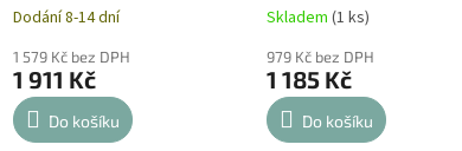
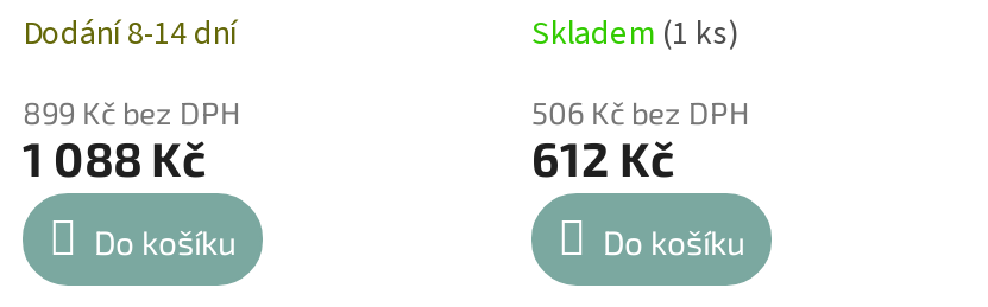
[13,48,130,66] 1 579 Kč bez DPH -> [23,94,241,132] 899 Kč bez DPH
[267,48,374,66] 979 Kč bez DPH -> [531,94,750,132] 506 Kč bez DPH
[13,65,96,94] 1 911 Kč -> [23,130,206,187] 1 088 Kč
[267,65,352,94] 1 185 Kč -> [531,130,674,187] 612 Kč

